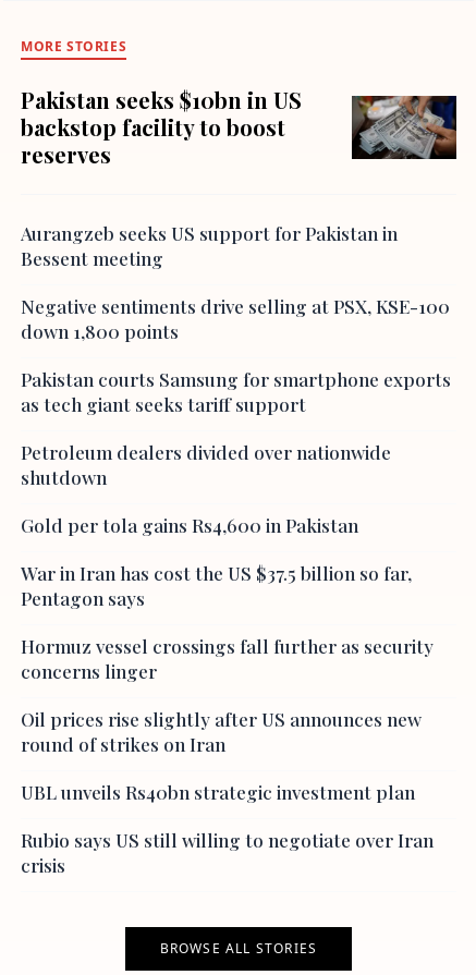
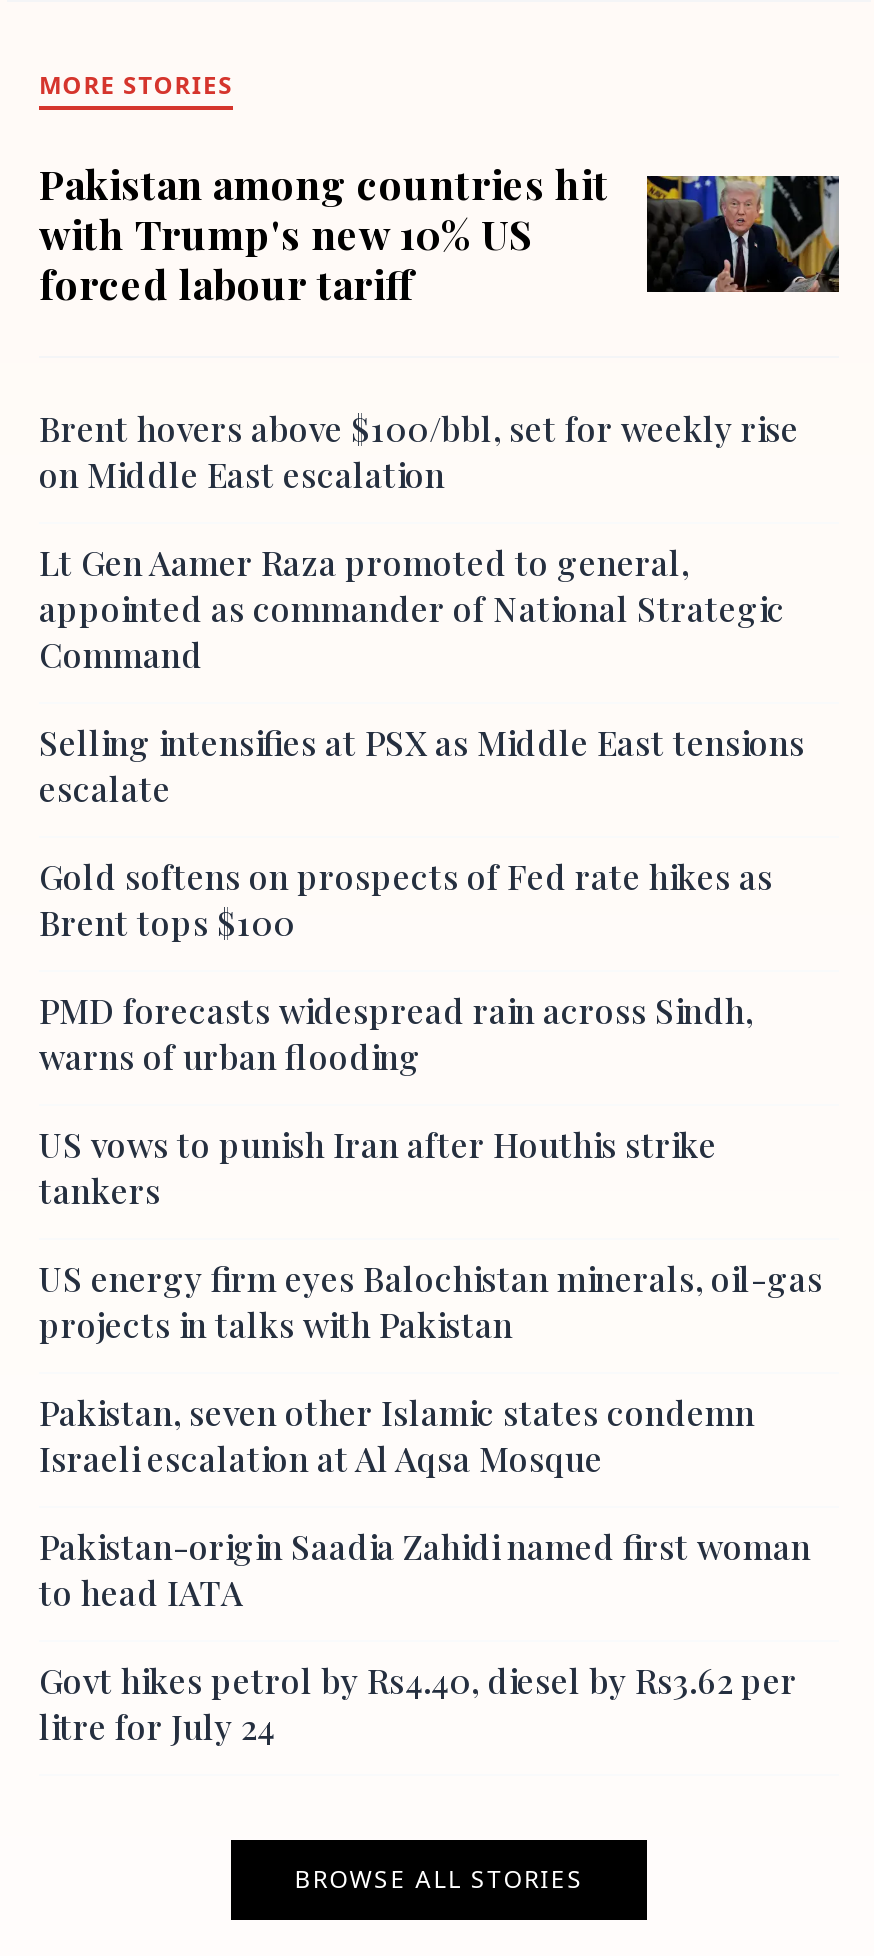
[21,85,302,169] Pakistan seeks $10bn in US | backstop facility to boost | reserves -> [39,157,609,311] Pakistan among countries hit | with Trump's new 10% US | forced labour tariff
[352,95,457,148] [image] -> [647,174,841,294] [image]
[21,221,398,270] Aurangzeb seeks US support for Pakistan in | Bessent meeting -> [39,407,799,497] Brent hovers above $100/bbl, set for weekly rise | on Middle East escalation
[21,294,450,343] Negative sentiments drive selling at PSX, KSE-100 | down 1,800 points -> [39,541,785,677] Lt Gen Aamer Raza promoted to general, | appointed as commander of National Strategic | Command
[21,367,451,416] Pakistan courts Samsung for smartphone exports | as tech giant seeks tariff support -> [39,721,805,811] Selling intensifies at PSX as Middle East tensions | escalate
[21,440,391,489] Petroleum dealers divided over nationwide | shutdown -> [39,855,773,945] Gold softens on prospects of Fed rate hikes as | Brent tops $100
[21,513,358,537] Gold per tola gains Rs4,600 in Pakistan -> [39,989,753,1079] PMD forecasts widespread rain across Sindh, | warns of urban flooding
[21,561,412,610] War in Iran has cost the US $37.5 billion so far, | Pentagon says -> [39,1123,717,1213] US vows to punish Iran after Houthis strike | tankers
[21,634,434,683] Hormuz vessel crossings fall further as security | concerns linger -> [39,1257,823,1347] US energy firm eyes Balochistan minerals, oil-gas | projects in talks with Pakistan
[21,707,422,756] Oil prices rise slightly after US announces new | round of strikes on Iran -> [39,1391,755,1481] Pakistan, seven other Islamic states condemn | Israeli escalation at Al Aqsa Mosque
[21,780,415,804] UBL unveils Rs40bn strategic investment plan -> [39,1525,811,1615] Pakistan-origin Saadia Zahidi named first woman | to head IATA
[21,828,434,877] Rubio says US still willing to negotiate over Iran | crisis -> [39,1659,797,1749] Govt hikes petrol by Rs4.40, diesel by Rs3.62 per | litre for July 24

